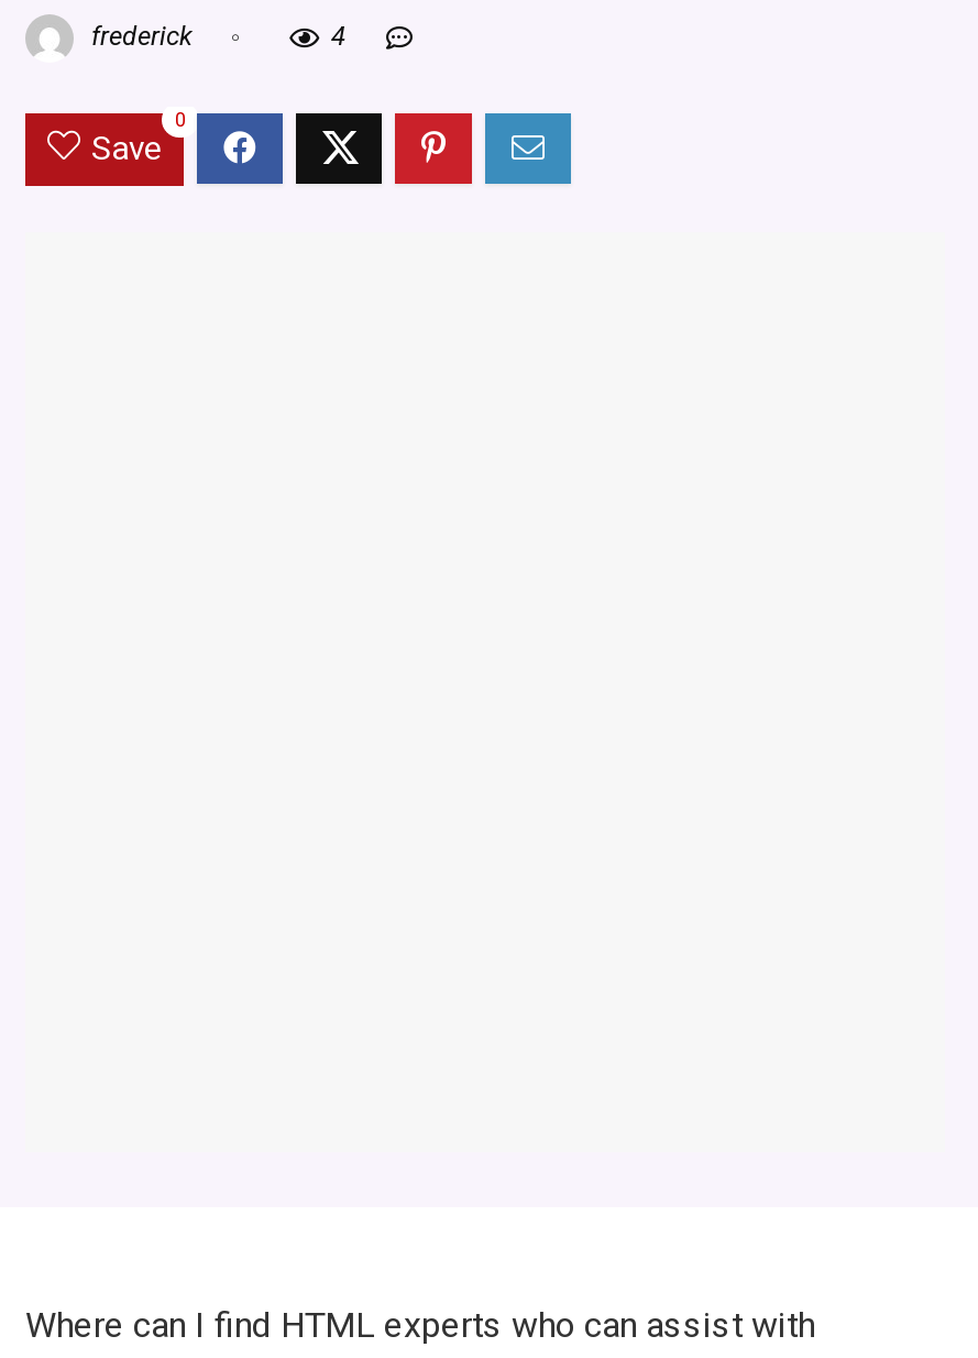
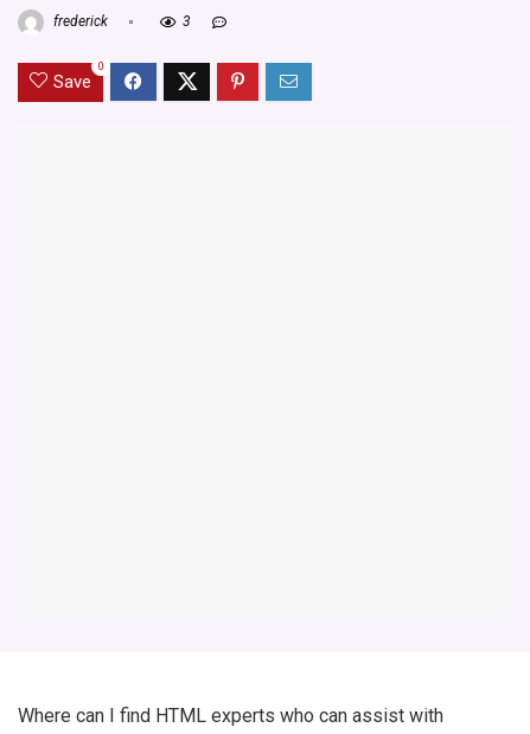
[331,21,347,52] 4 -> [183,13,191,30] 3

